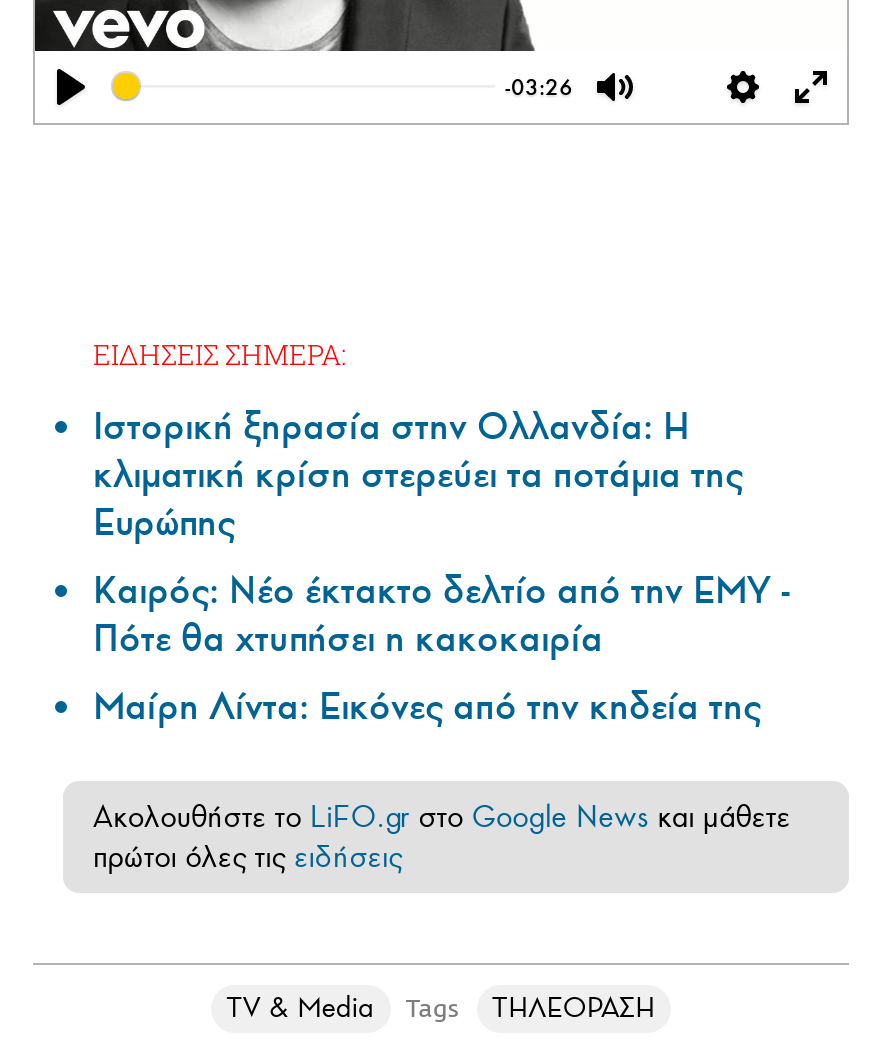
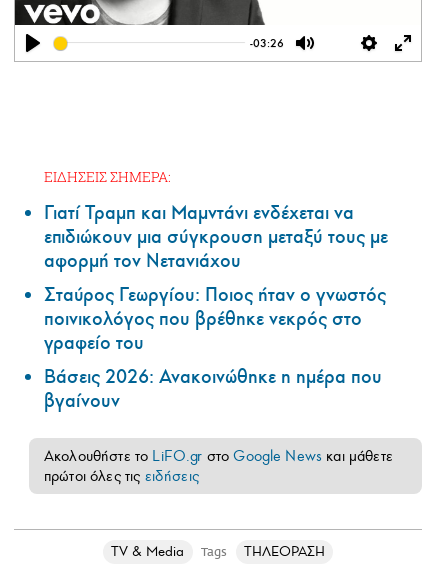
[93,403,791,731] Ιστορική ξηρασία στην Ολλανδία: Η | κλιματική κρίση στερεύει τα ποτάμια της | Ευρώπης | Καιρός: Νέο έκτακτο δελτίο από την ΕΜΥ - | Πότε θα χτυπήσει η κακοκαιρία | Μαίρη Λίντα: Εικόνες από την κηδεία της -> [44,201,388,413] Γιατί Τραμπ και Μαμντάνι ενδέχεται να | επιδιώκουν μια σύγκρουση μεταξύ τους με | αφορμή τον Νετανιάχου | Σταύρος Γεωργίου: Ποιος ήταν ο γνωστός | ποινικολόγος που βρέθηκε νεκρός στο | γραφείο του | Βάσεις 2026: Ανακοινώθηκε η ημέρα που | βγαίνουν

